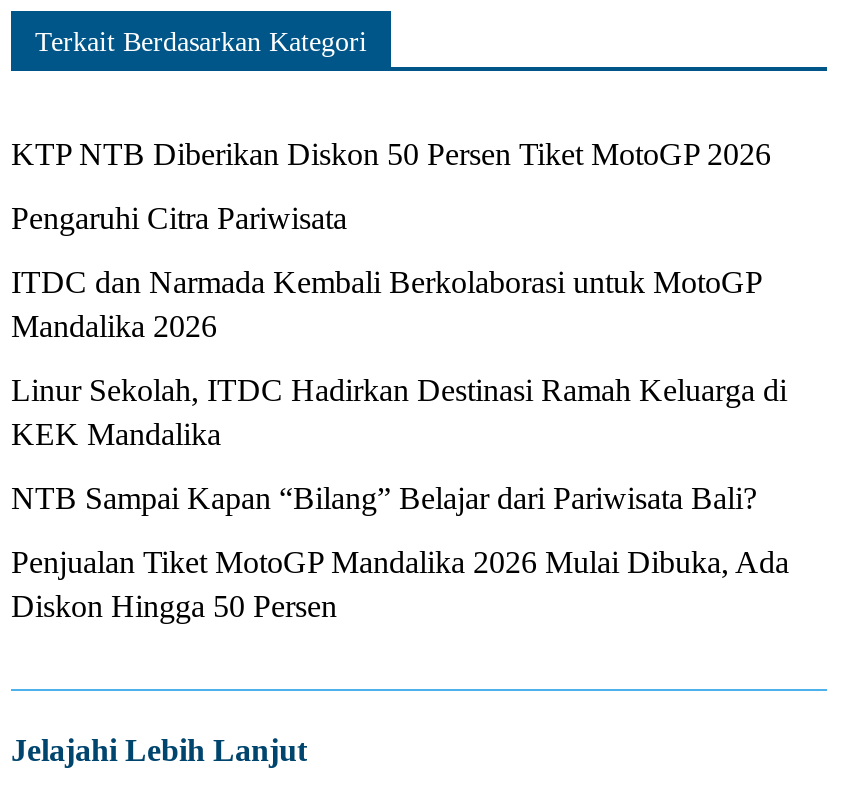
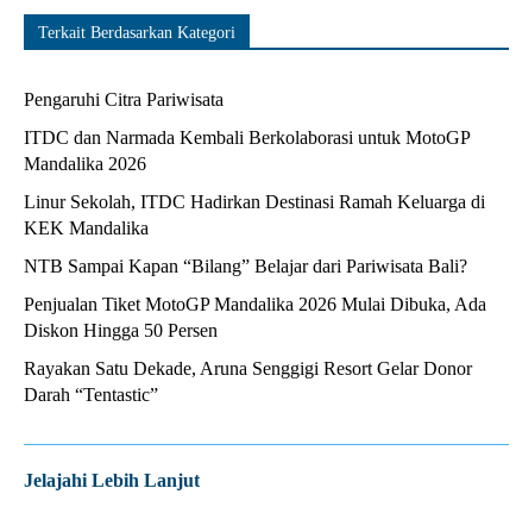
[11,137,771,171] KTP NTB Diberikan Diskon 50 Persen Tiket MotoGP 2026 -> none
moved [11,201,789,623] -> [24,89,486,340]: Pengaruhi Citra Pariwisata | ITDC dan Narmada Kembali Berkolaborasi untuk MotoGP | Mandalika 2026 | Linur Sekolah, ITDC Hadirkan Destinasi Ramah Keluarga di | KEK Mandalika | NTB Sampai Kapan “Bilang” Belajar dari Pariwisata Bali? | Penjualan Tiket MotoGP Mandalika 2026 Mulai Dibuka, Ada | Diskon Hingga 50 Persen
none -> [24,358,472,405] Rayakan Satu Dekade, Aruna Senggigi Resort Gelar Donor | Darah “Tentastic”

